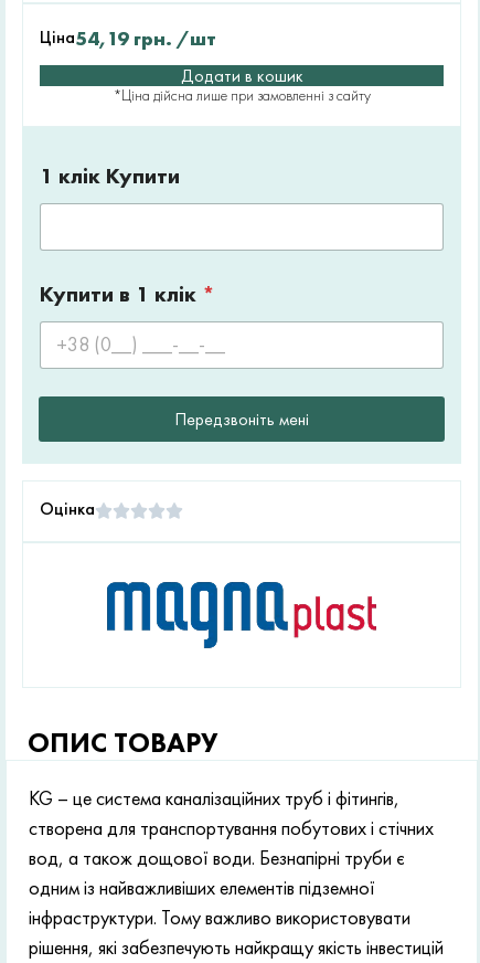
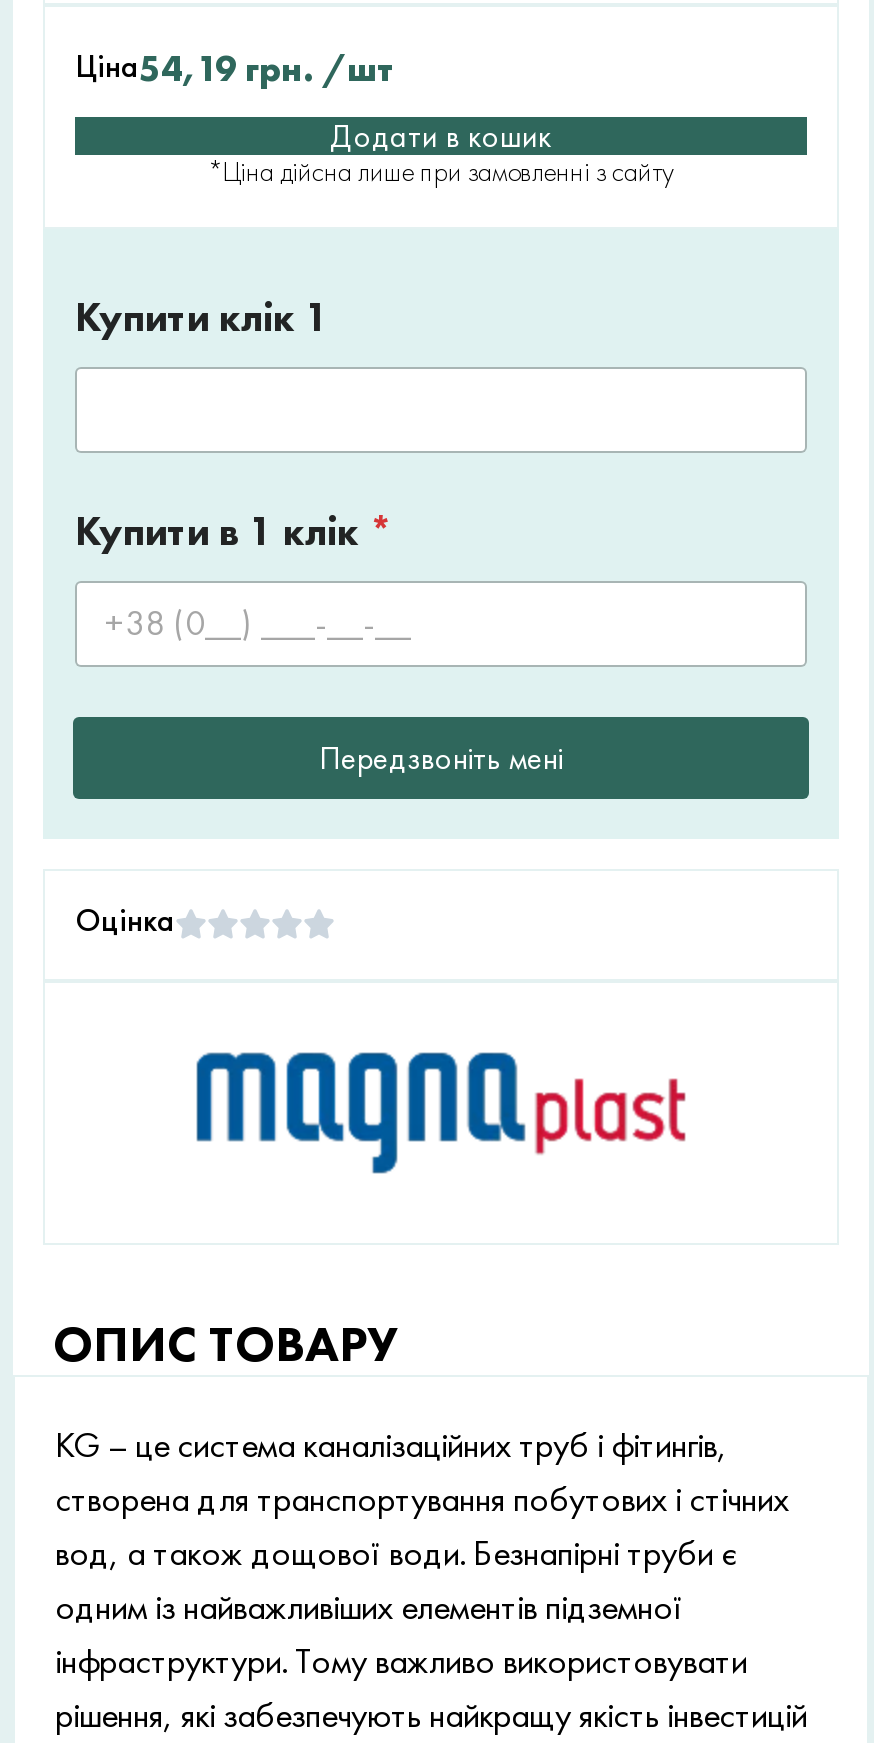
[40,162,180,190] 1 клік Купити -> [75,292,329,344] Купити клік 1

